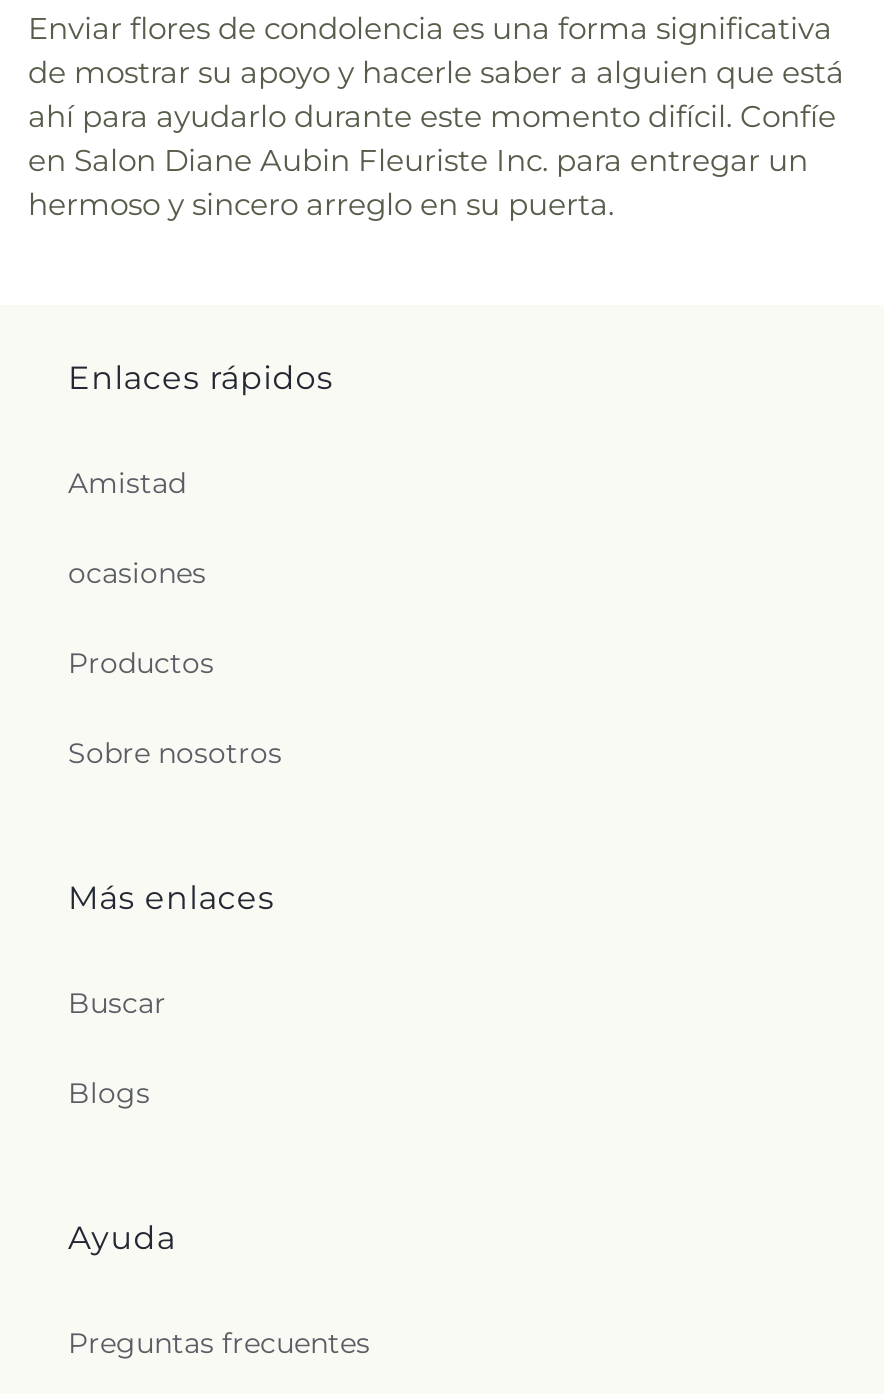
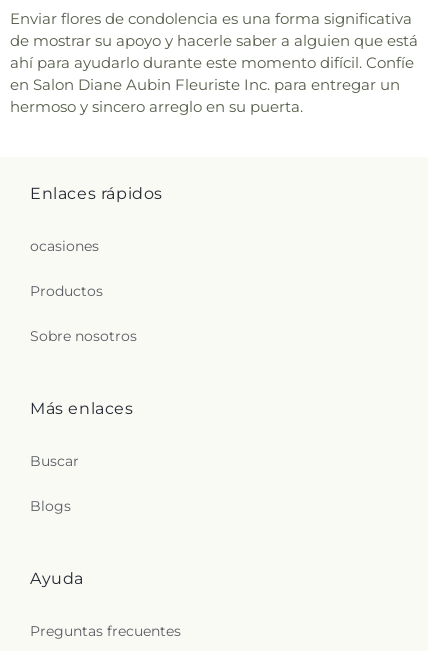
[68,465,186,501] Amistad -> none

